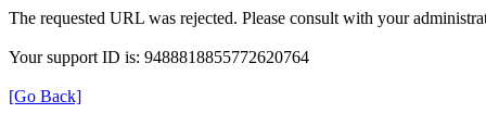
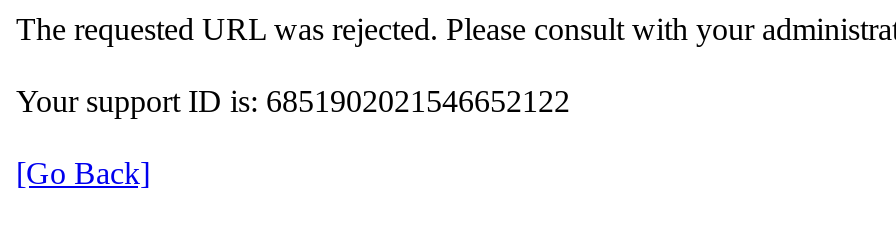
[9,48,309,66] Your support ID is: 9488818855772620764 -> [16,84,570,118] Your support ID is: 6851902021546652122

